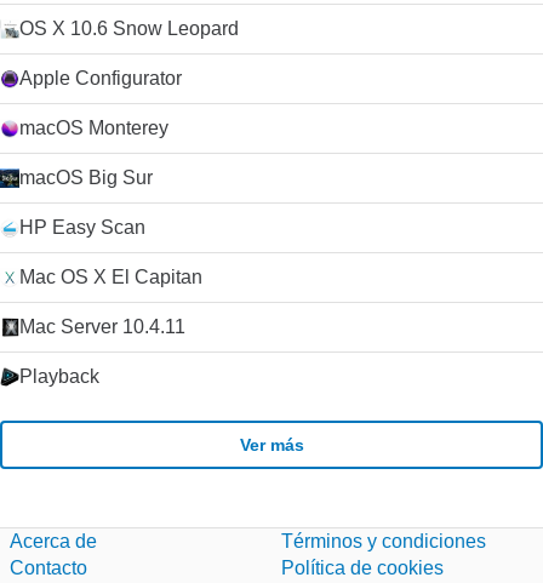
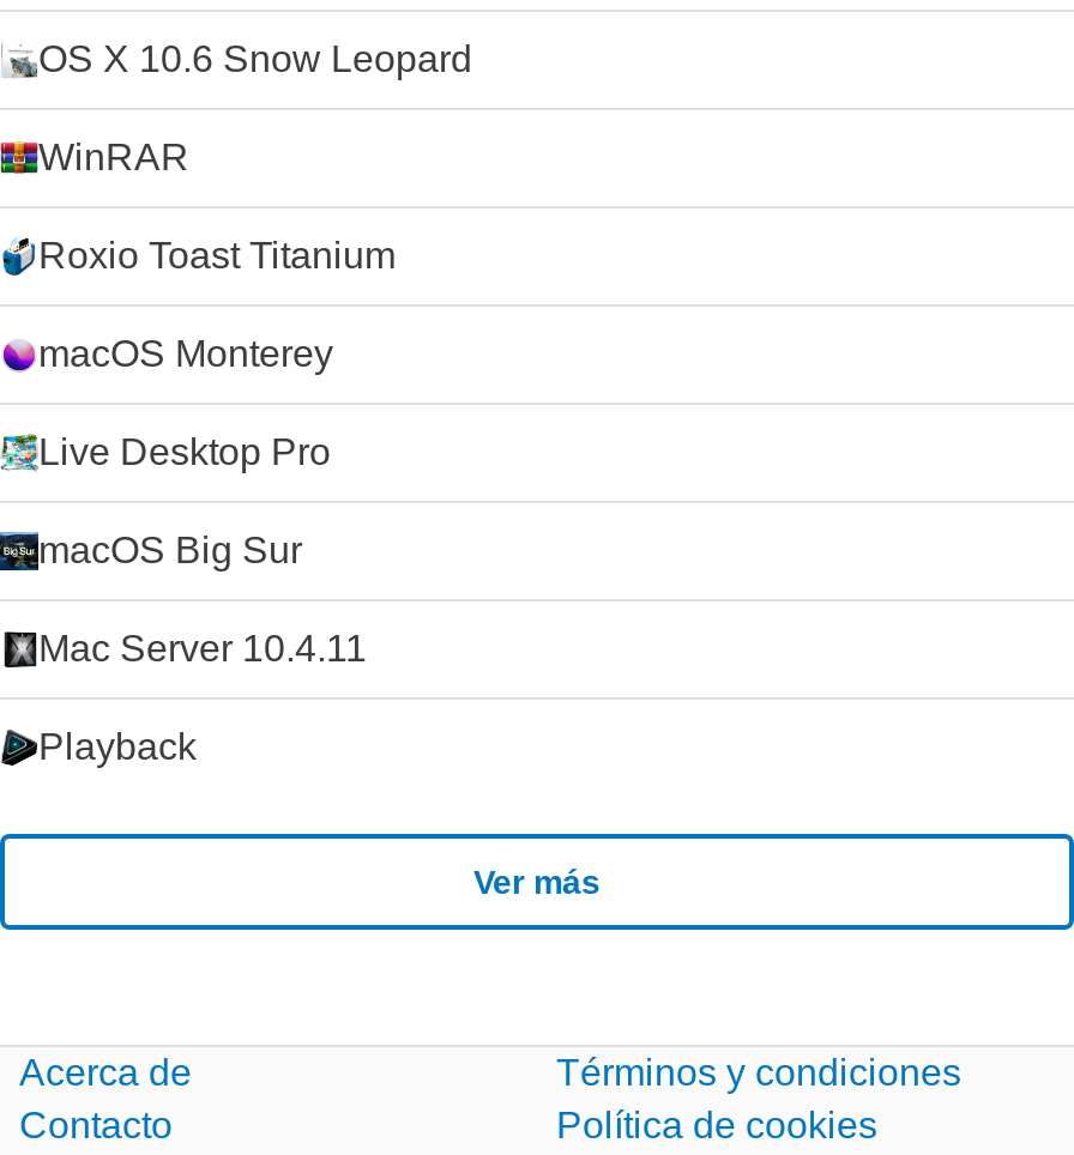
[19,68,182,88] Apple Configurator -> [38,137,396,276] WinRAR | Roxio Toast Titanium
moved [19,118,168,138] -> [38,333,333,374]: macOS Monterey
none -> [38,431,331,472] Live Desktop Pro
moved [19,167,153,188] -> [38,530,302,570]: macOS Big Sur
[19,217,202,287] HP Easy Scan | Mac OS X El Capitan -> none

